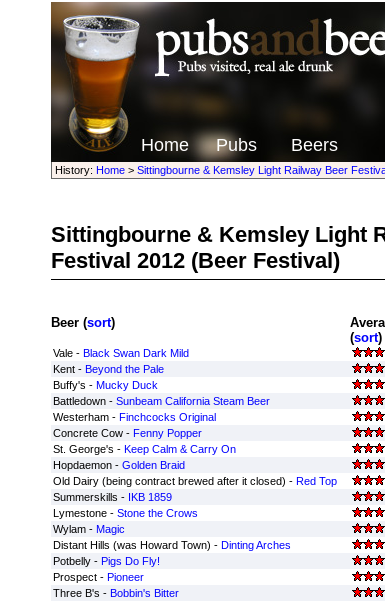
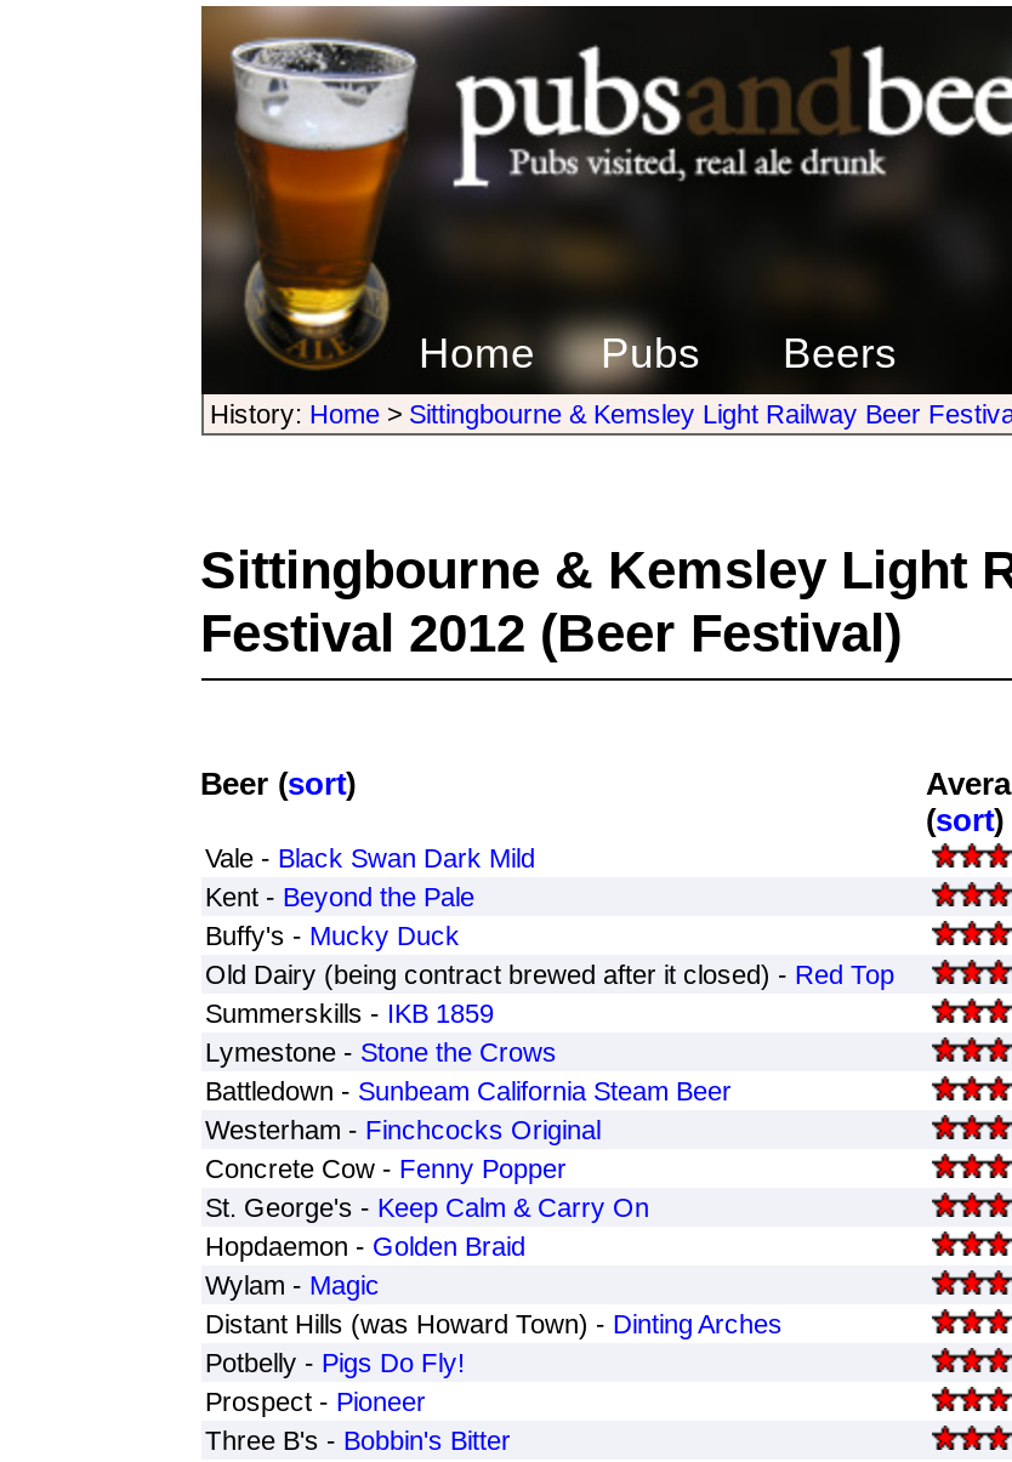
moved [52,395,269,471] -> [205,1076,732,1261]: Battledown - Sunbeam California Steam Beer | Westerham - Finchcocks Original | Concrete Cow - Fenny Popper | St. George's - Keep Calm & Carry On | Hopdaemon - Golden Braid
moved [52,475,336,519] -> [205,960,894,1066]: Old Dairy (being contract brewed after it closed) - Red Top | Summerskills - IKB 1859 | Lymestone - Stone the Crows

